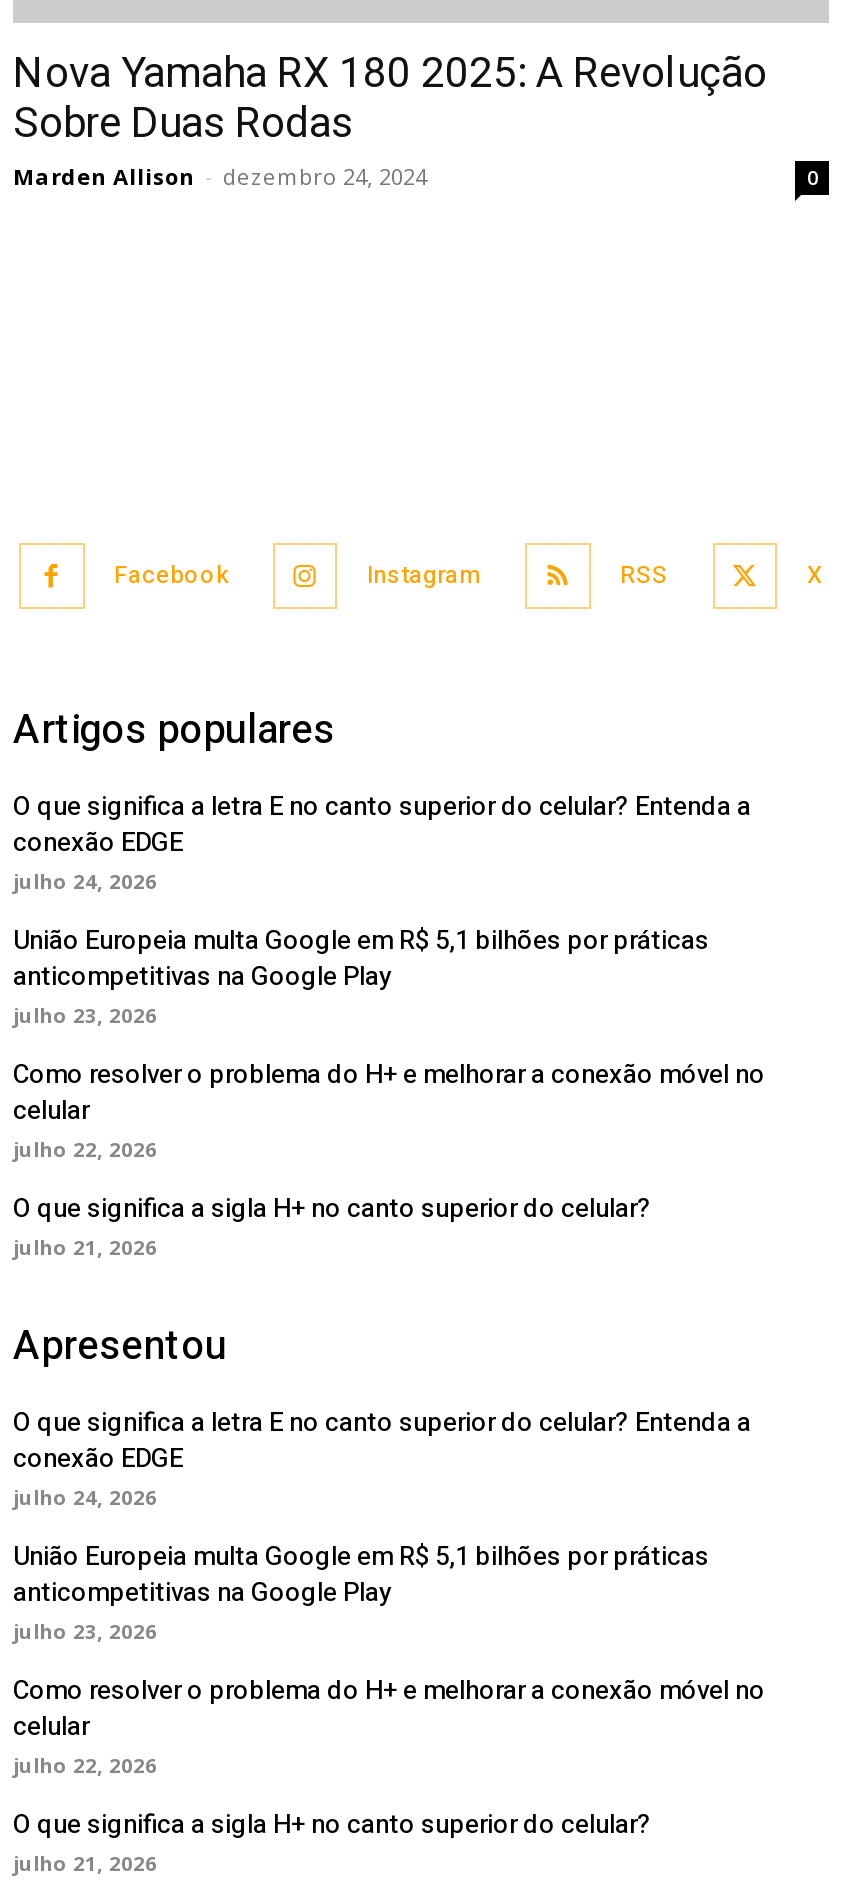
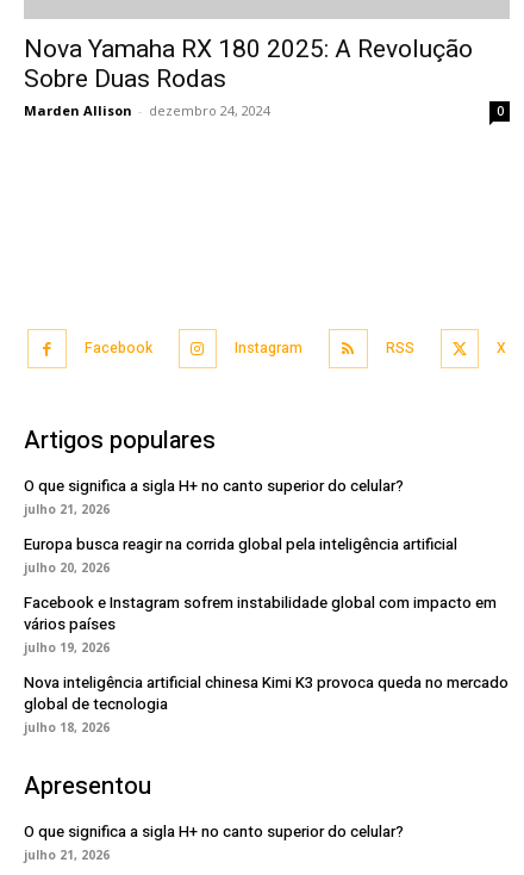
[13,787,765,1163] O que significa a letra E no canto superior do celular? Entenda a | conexão EDGE | julho 24, 2026 | União Europeia multa Google em R$ 5,1 bilhões por práticas | anticompetitivas na Google Play | julho 23, 2026 | Como resolver o problema do H+ e melhorar a conexão móvel no | celular | julho 22, 2026 -> none
none -> [24,533,509,736] Europa busca reagir na corrida global pela inteligência artificial | julho 20, 2026 | Facebook e Instagram sofrem instabilidade global com impacto em | vários países | julho 19, 2026 | Nova inteligência artificial chinesa Kimi K3 provoca queda no mercado | global de tecnologia | julho 18, 2026
[13,1403,765,1779] O que significa a letra E no canto superior do celular? Entenda a | conexão EDGE | julho 24, 2026 | União Europeia multa Google em R$ 5,1 bilhões por práticas | anticompetitivas na Google Play | julho 23, 2026 | Como resolver o problema do H+ e melhorar a conexão móvel no | celular | julho 22, 2026 -> none

